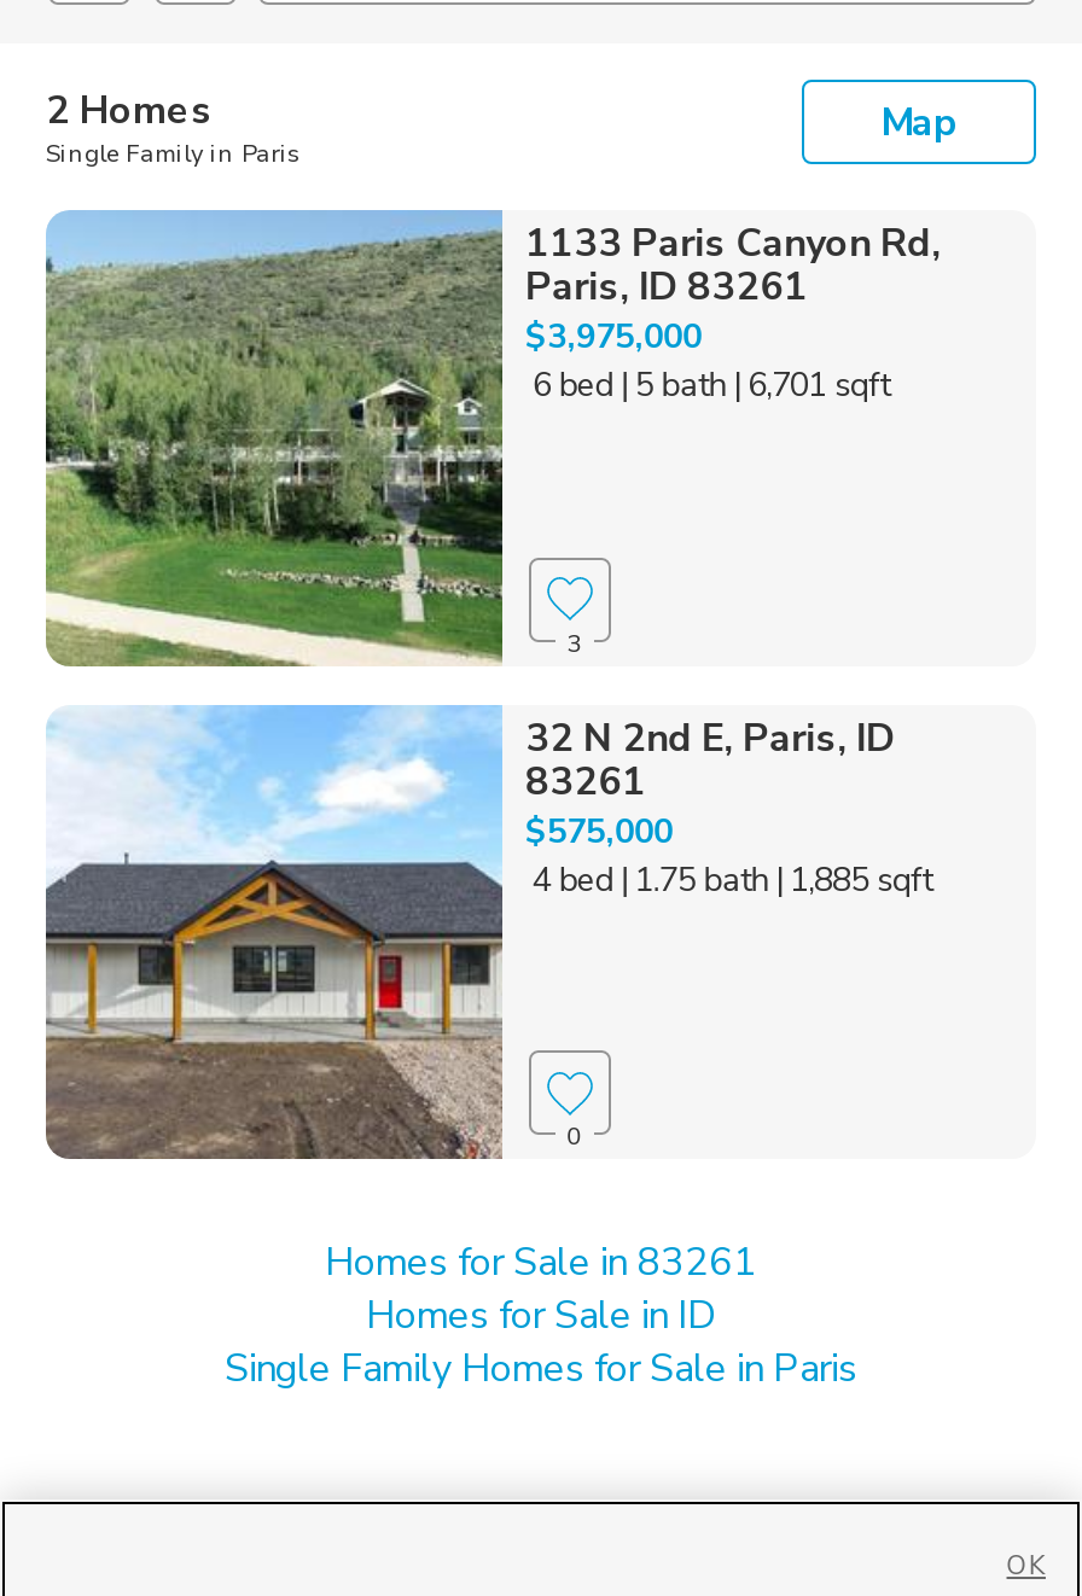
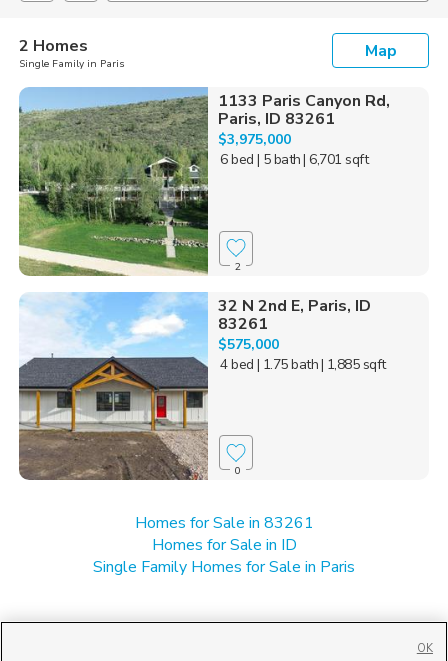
[567,624,581,661] 3 -> [235,259,241,274] 2

